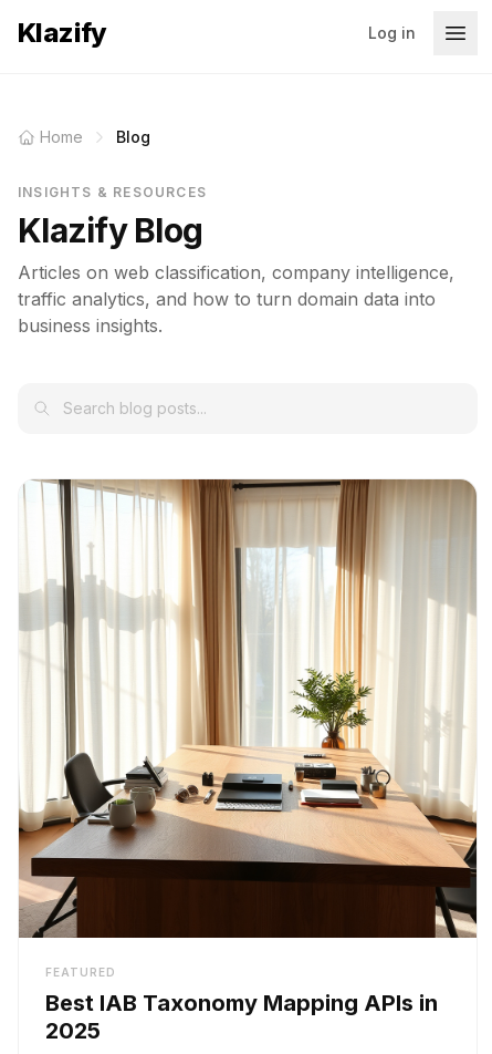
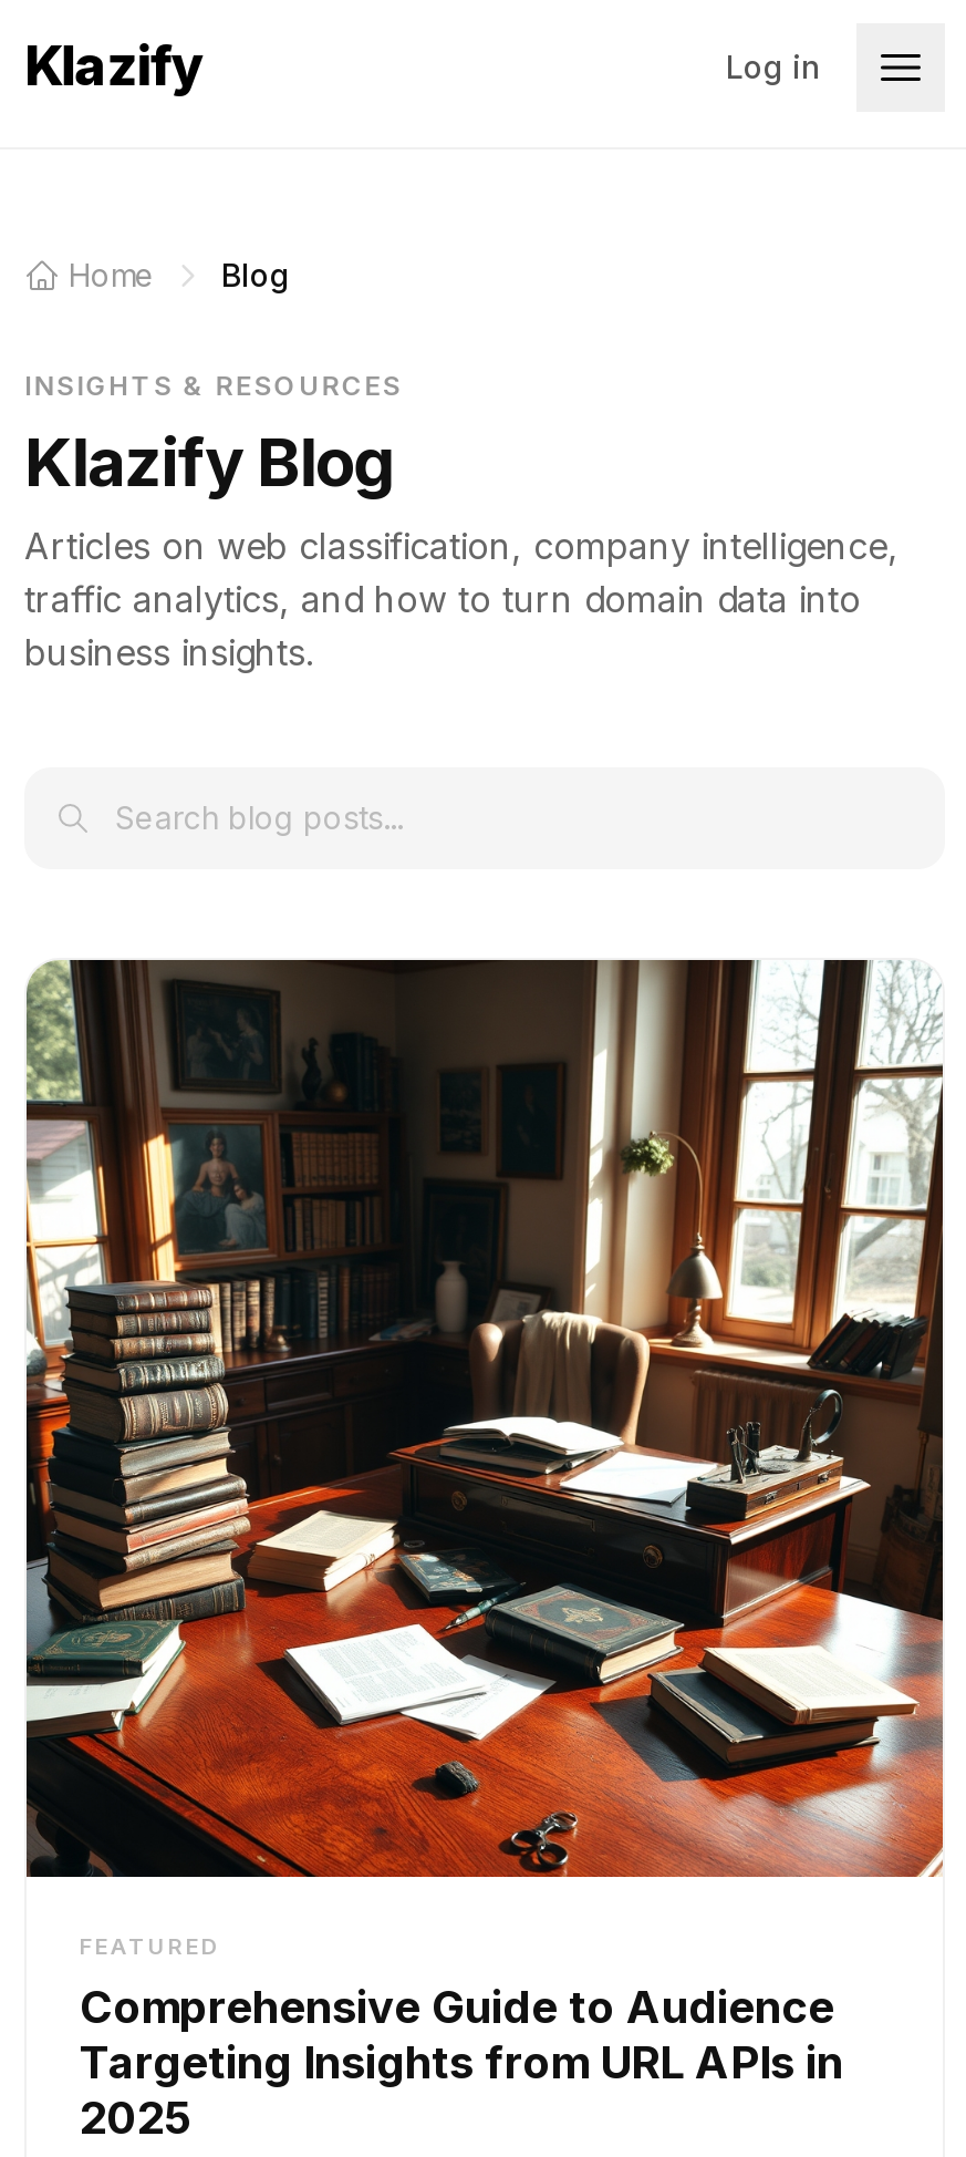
[19,478,478,939] [image] -> [24,958,945,1879] [image]
[45,990,438,1016] Best IAB Taxonomy Mapping APIs in -> [80,1981,843,2089] Comprehensive Guide to Audience | Targeting Insights from URL APIs in

